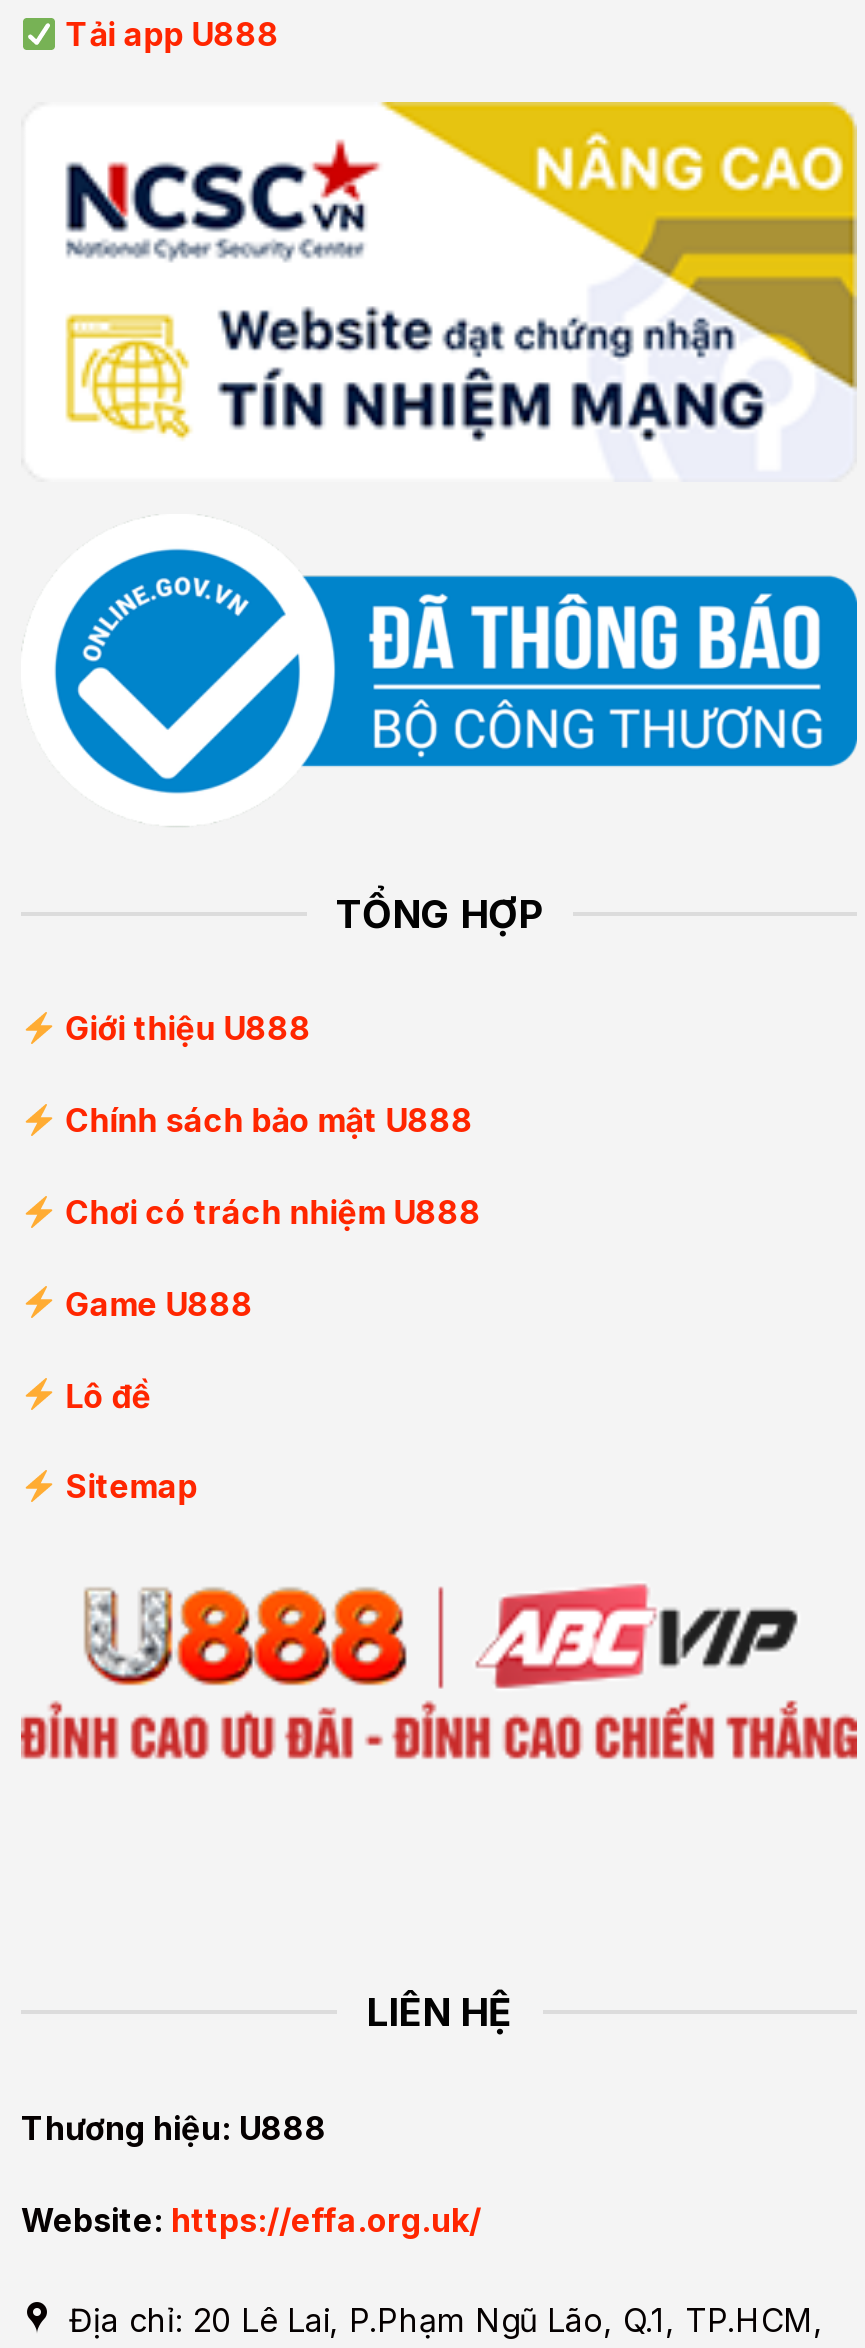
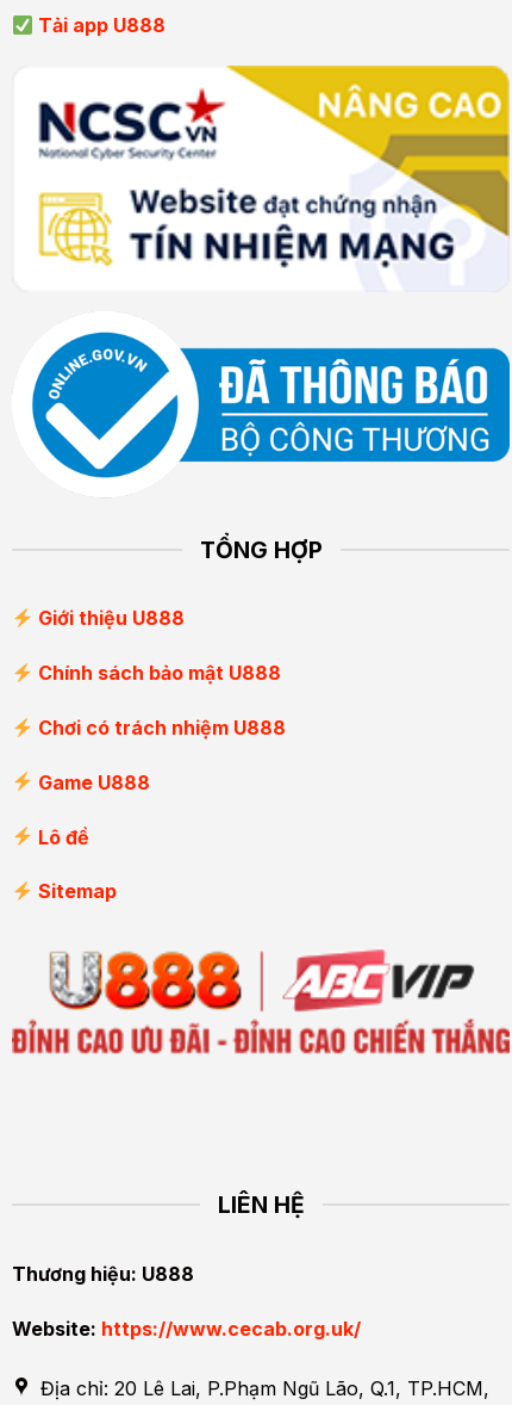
[21,2199,481,2239] Website: https://effa.org.uk/ -> [12,1316,361,1340] Website: https://www.cecab.org.uk/

